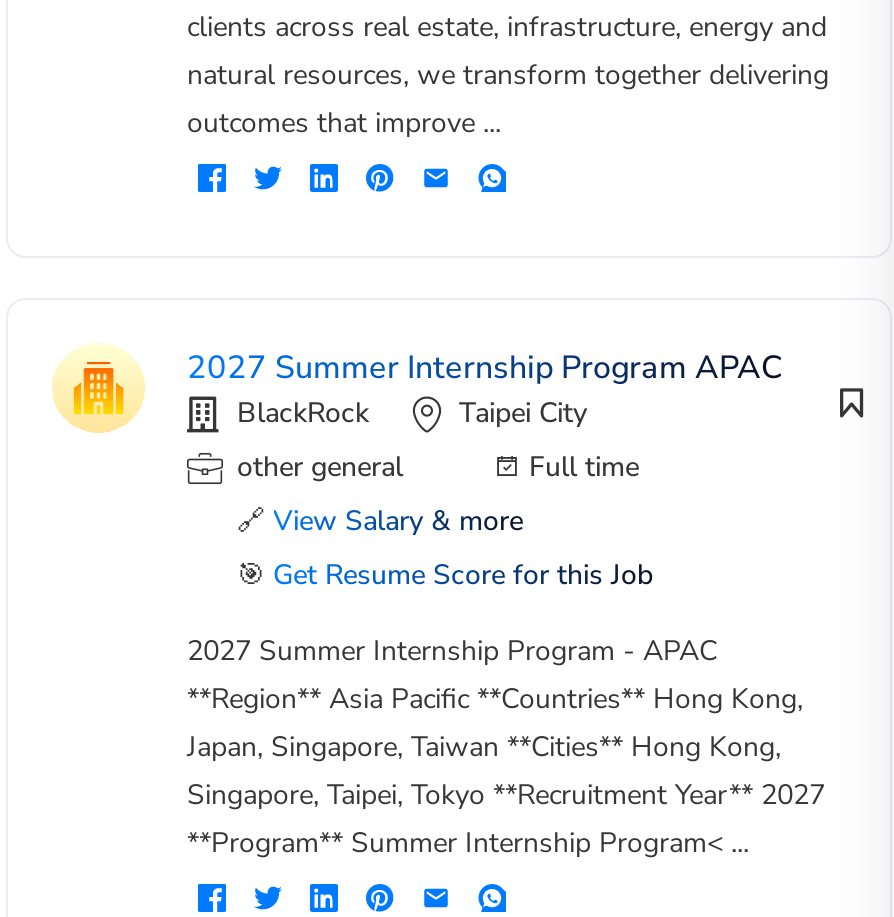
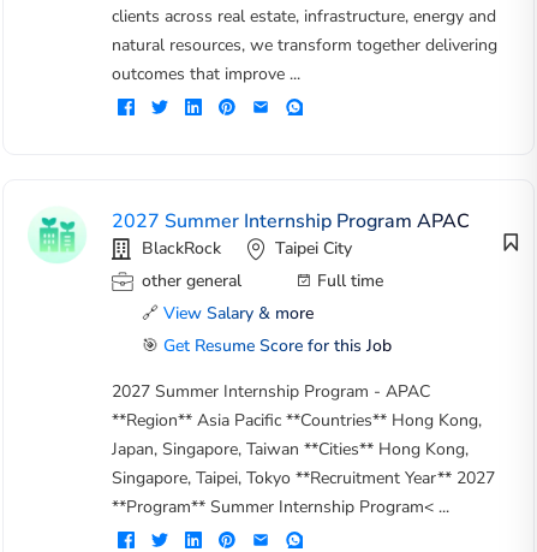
[50,342,146,438] [image] -> [28,207,86,265] [image]

